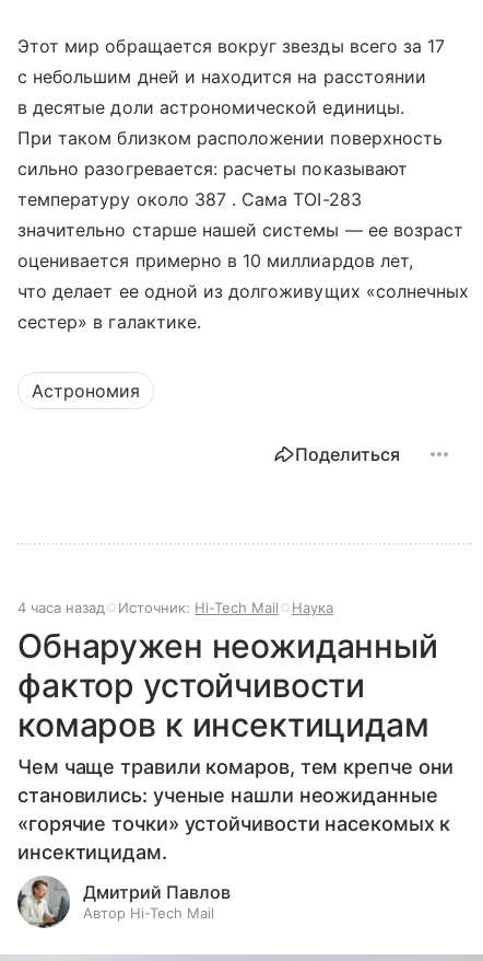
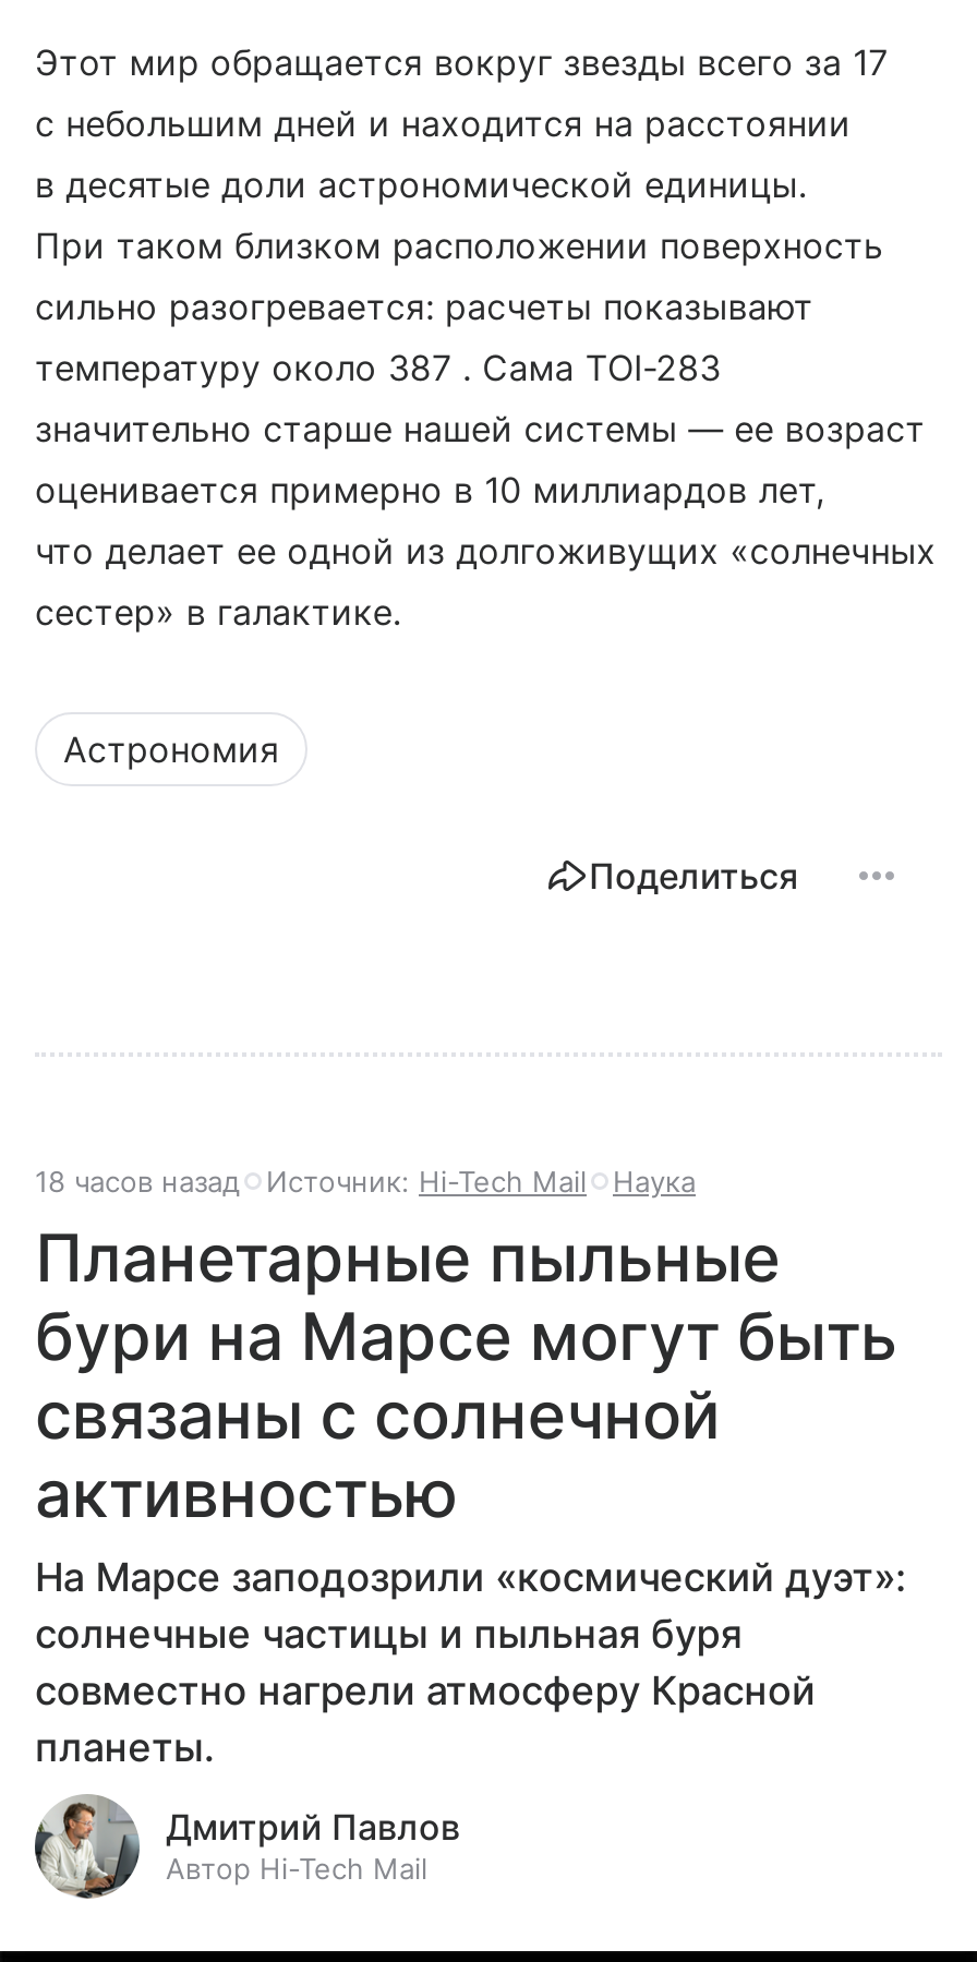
[17,599,333,617] 4 часа назад Источник: Hi-Tech Mail Наука -> [35,1165,696,1200] 18 часов назад Источник: Hi-Tech Mail Наука
[17,627,454,864] Обнаружен неожиданный | фактор устойчивости | комаров к инсектицидам | Чем чаще травили комаров, тем крепче они | становились: ученые нашли неожиданные | «горячие точки» устойчивости насекомых к | инсектицидам. -> [35,1219,906,1771] Планетарные пыльные | бури на Марсе могут быть | связаны с солнечной | активностью | На Марсе заподозрили «космический дуэт»: | солнечные частицы и пыльная буря | совместно нагрели атмосферу Красной | планеты.

